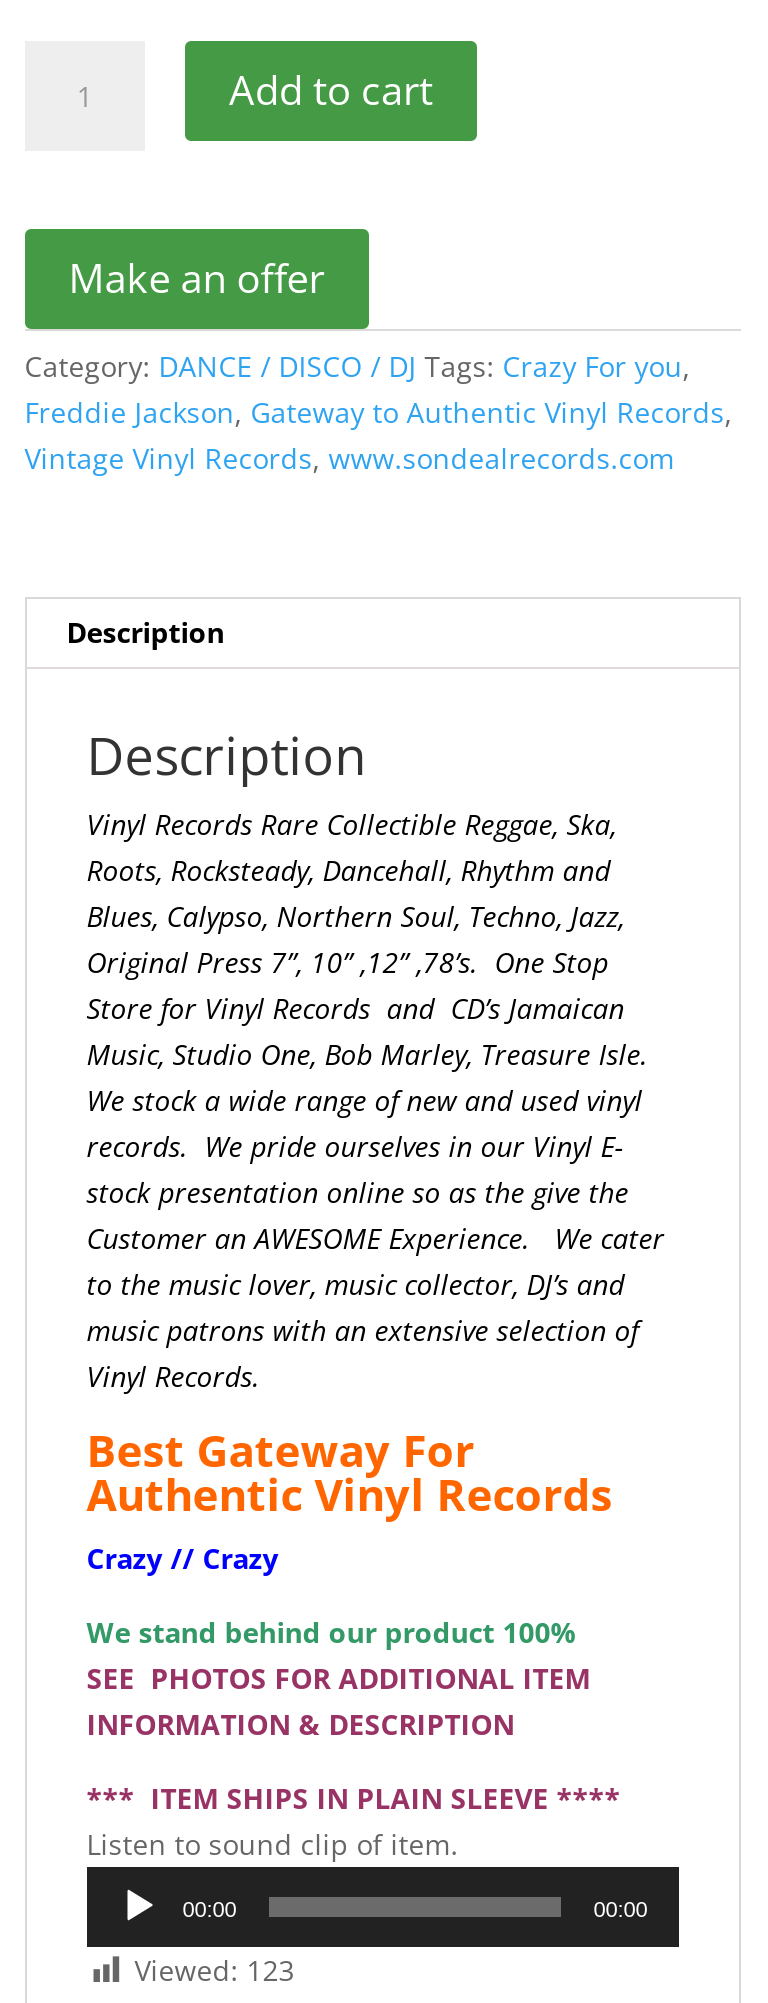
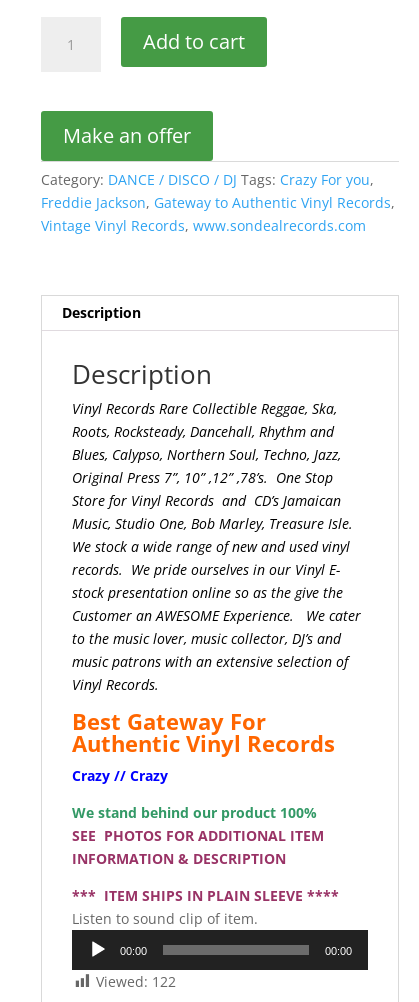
[135,1952,295,1990] Viewed: 123 -> [96,972,176,991] Viewed: 122

